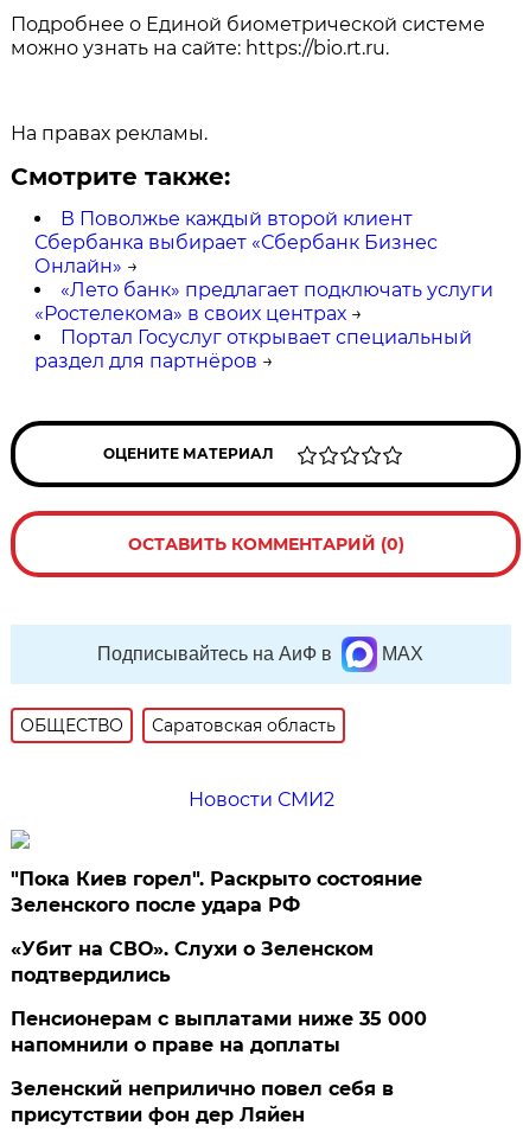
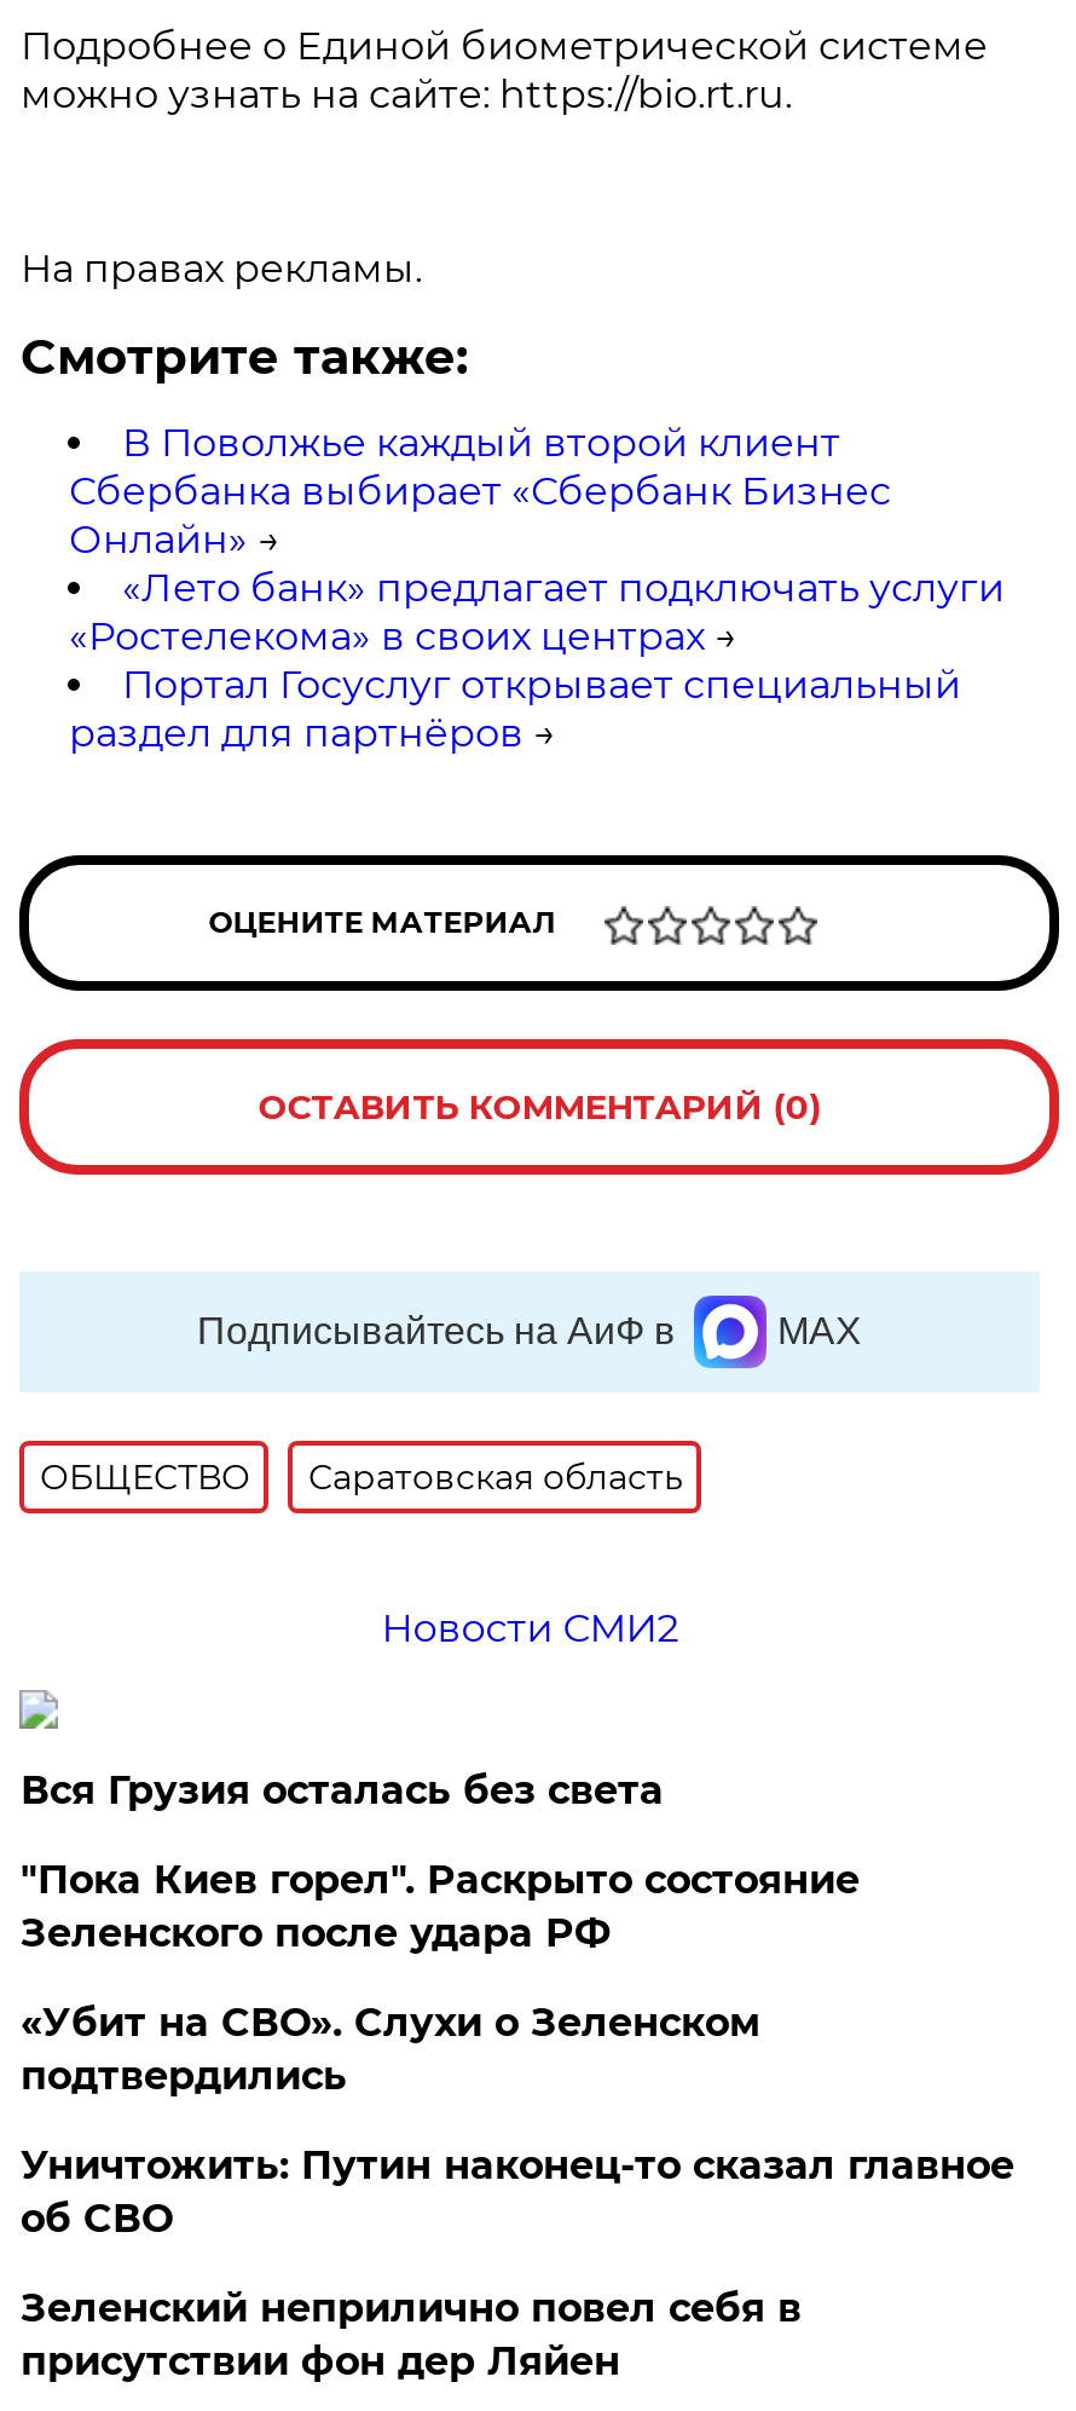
none -> [20,1767,663,1813] Вся Грузия осталась без света
[11,1007,427,1056] Пенсионерам с выплатами ниже 35 000 | напомнили о праве на доплаты -> [20,2142,1014,2241] Уничтожить: Путин наконец-то сказал главное | об СВО

